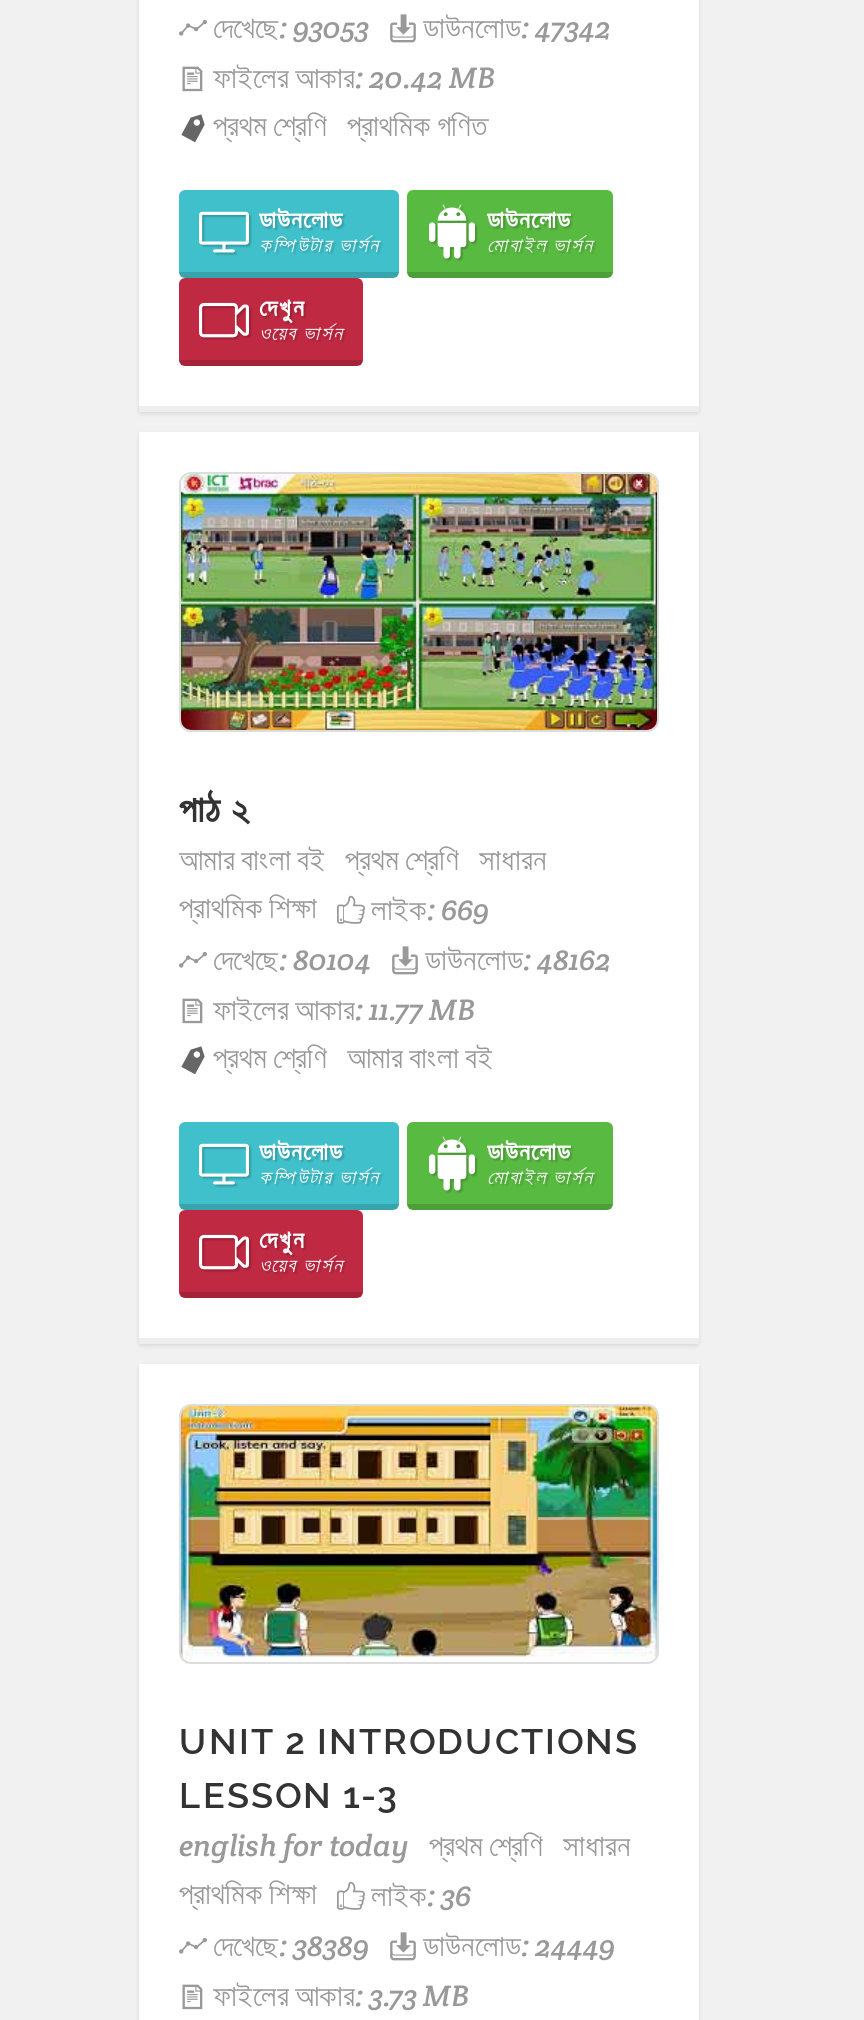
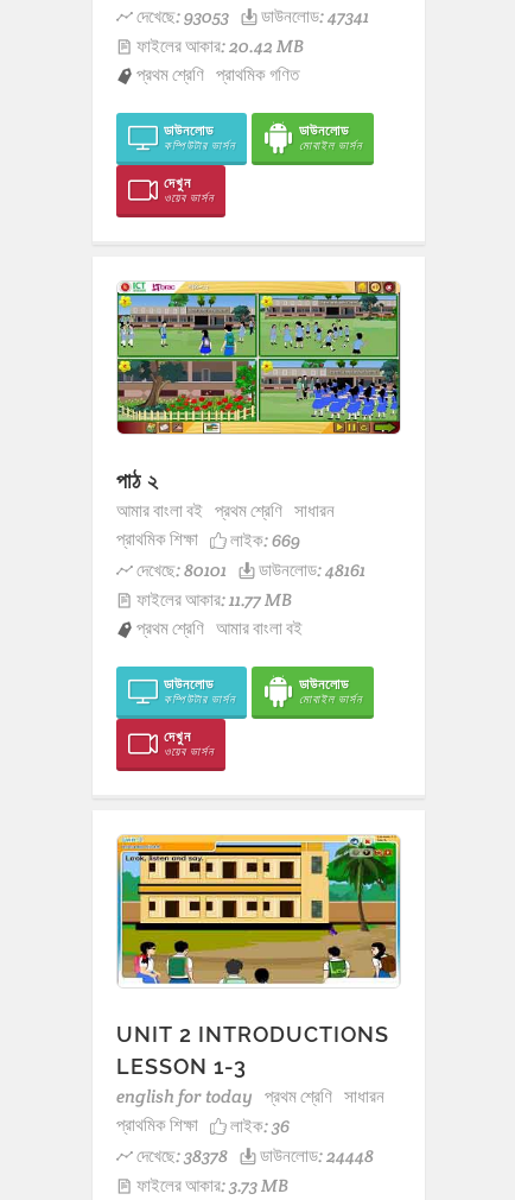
[213,8,611,46] দেখেছে: 93053 ডাউনলোড: 47342 -> [136,5,369,27] দেখেছে: 93053 ডাউনলোড: 47341
[213,940,371,978] দেখেছে: 80104 -> [136,558,227,581] দেখেছে: 80101
[425,940,611,978] ডাউনলোড: 48162 -> [259,558,365,581] ডাউনলোড: 48161
[213,1926,369,1964] দেখেছে: 38389 -> [136,1144,228,1167] দেখেছে: 38378
[423,1926,615,1964] ডাউনলোড: 24449 -> [260,1144,374,1167] ডাউনলোড: 24448

